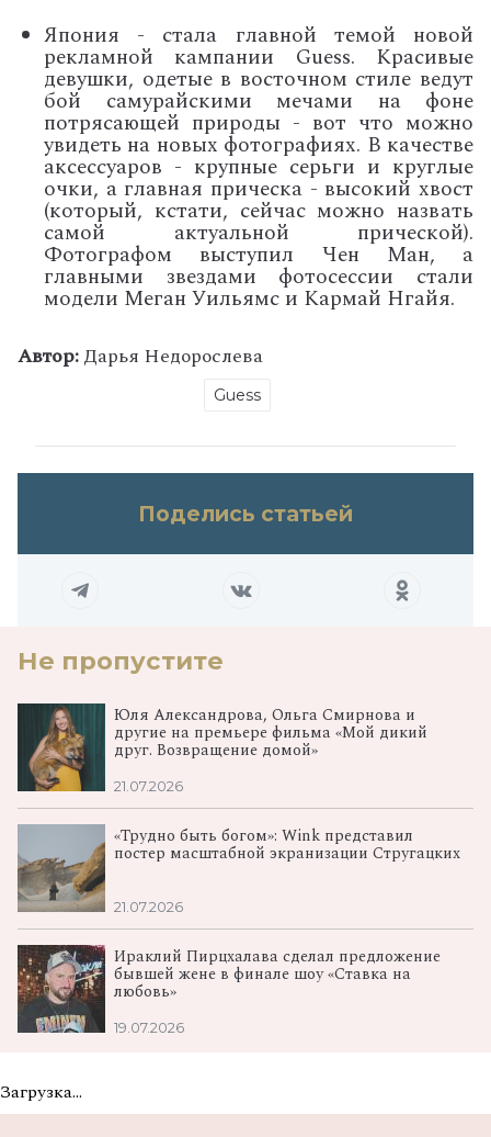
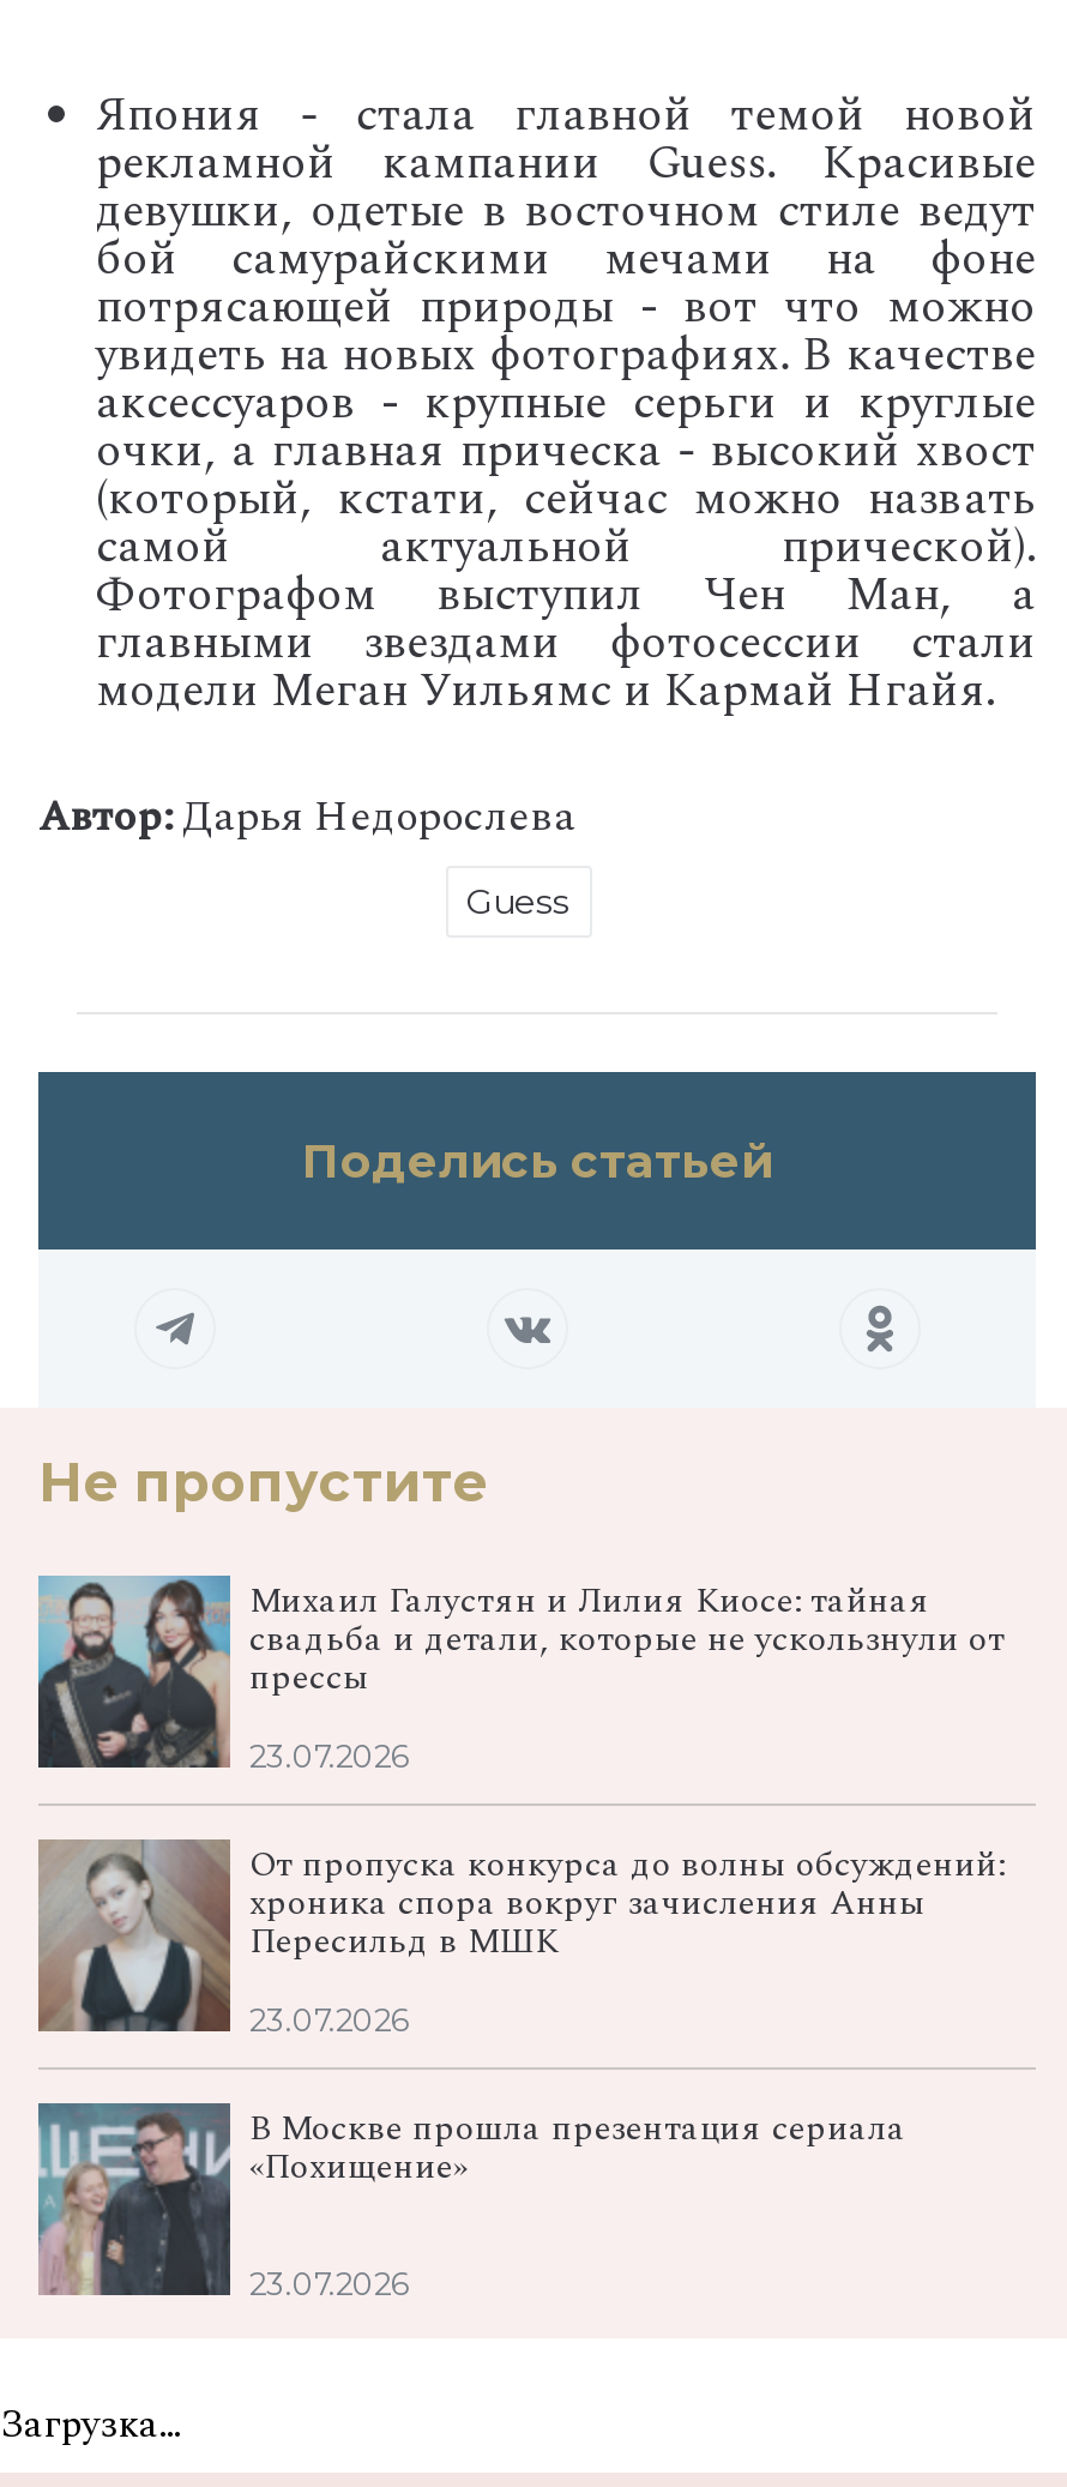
[16,702,427,792] [image] | Юля Александрова, Ольга Смирнова и | другие на премьере фильма «Мой дикий | друг. Возвращение домой» -> [36,1573,1005,1770] [image] | Михаил Галустян и Лилия Киосе: тайная | свадьба и детали, которые не ускользнули от | прессы
[114,778,183,794] 21.07.2026 -> [249,1739,410,1774] 23.07.2026
[18,824,460,913] [image] | «Трудно быть богом»: Wink представил | постер масштабной экранизации Стругацких -> [38,1839,1005,2034] [image] | От пропуска конкурса до волны обсуждений: | хроника спора вокруг зачисления Анны | Пересильд в МШК
[114,899,183,915] 21.07.2026 -> [249,2002,410,2038] 23.07.2026
[16,944,441,1034] [image] | Ираклий Пирцхалава сделал предложение | бывшей жене в финале шоу «Ставка на | любовь» -> [36,2101,906,2295] [image] | В Москве прошла презентация сериала | «Похищение»
[114,1019,184,1036] 19.07.2026 -> [249,2266,410,2302] 23.07.2026

